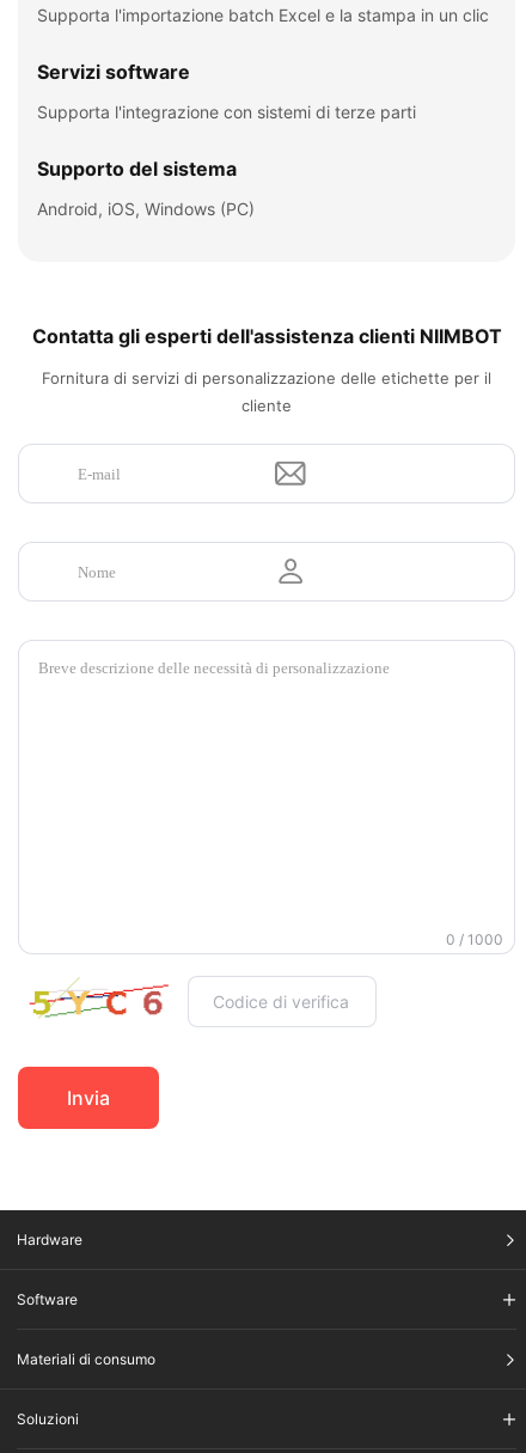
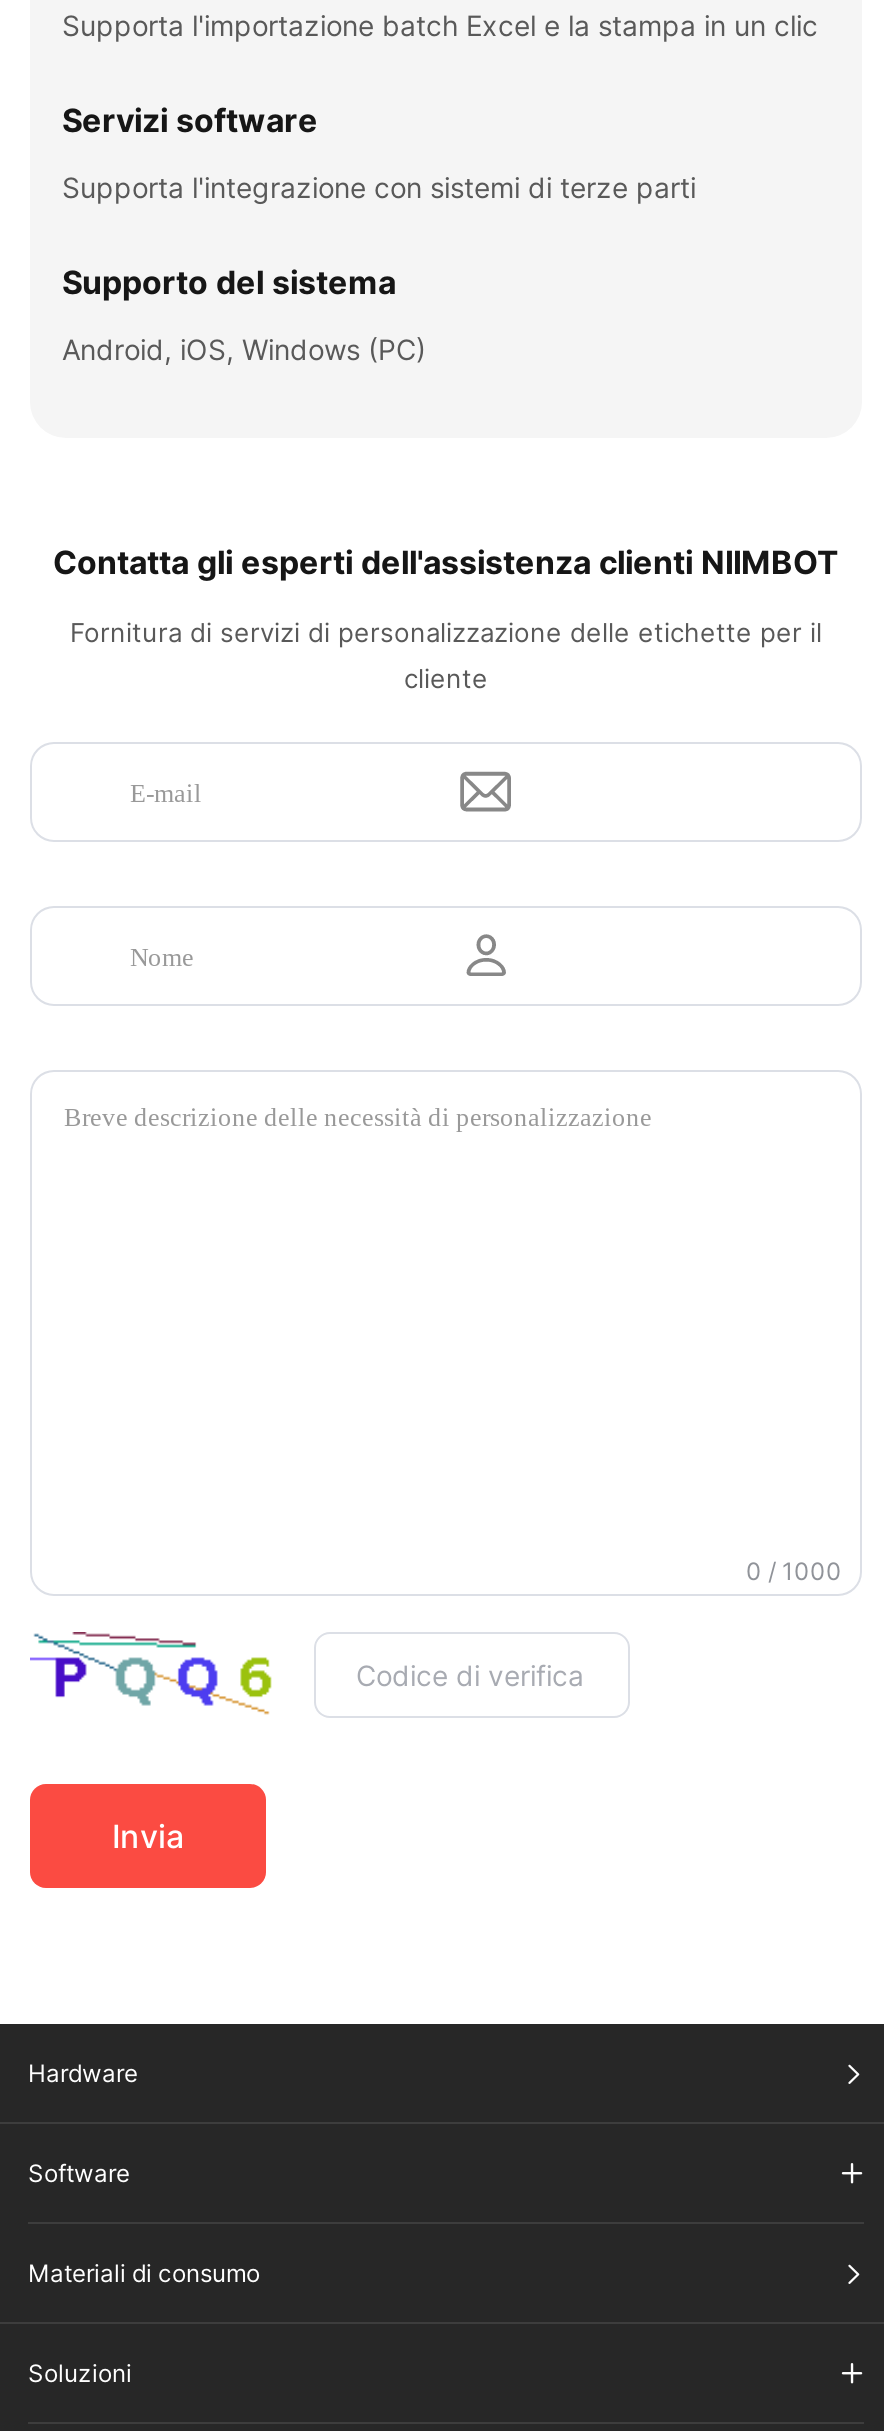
[19,976,169,1024] [image] -> [30,1630,280,1716] [image]

